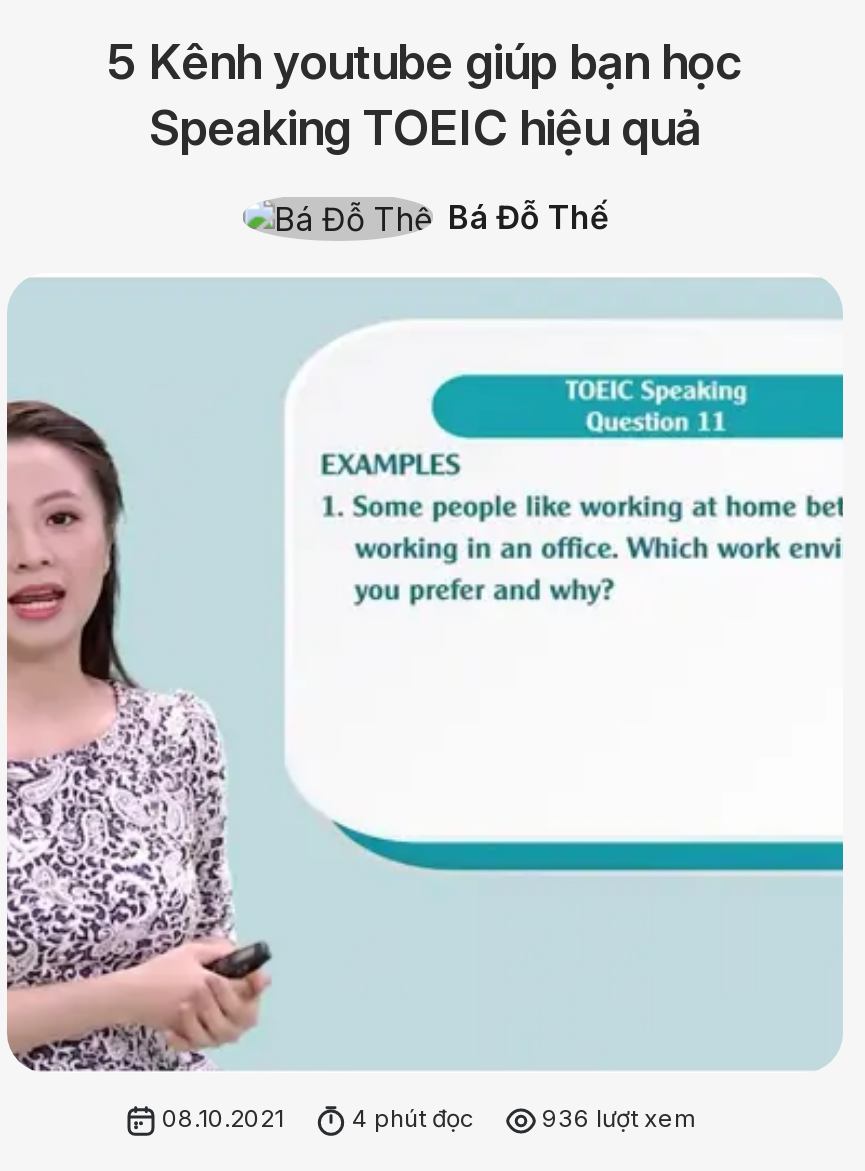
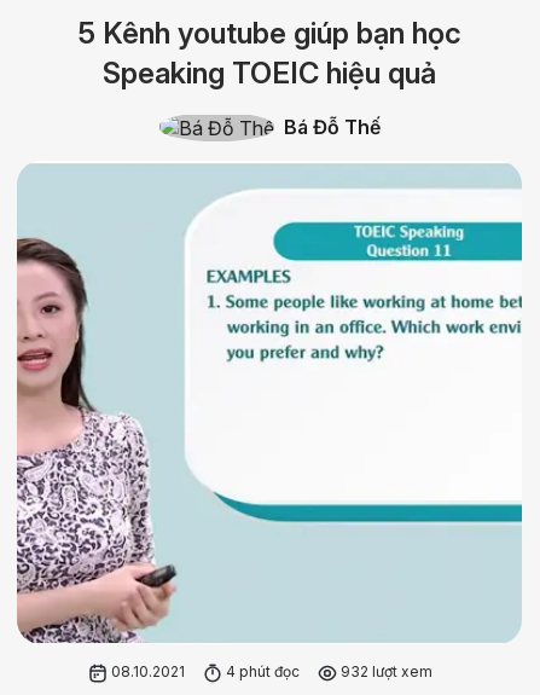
[536,1103,696,1133] 936 lượt xem -> [337,662,432,681] 932 lượt xem

